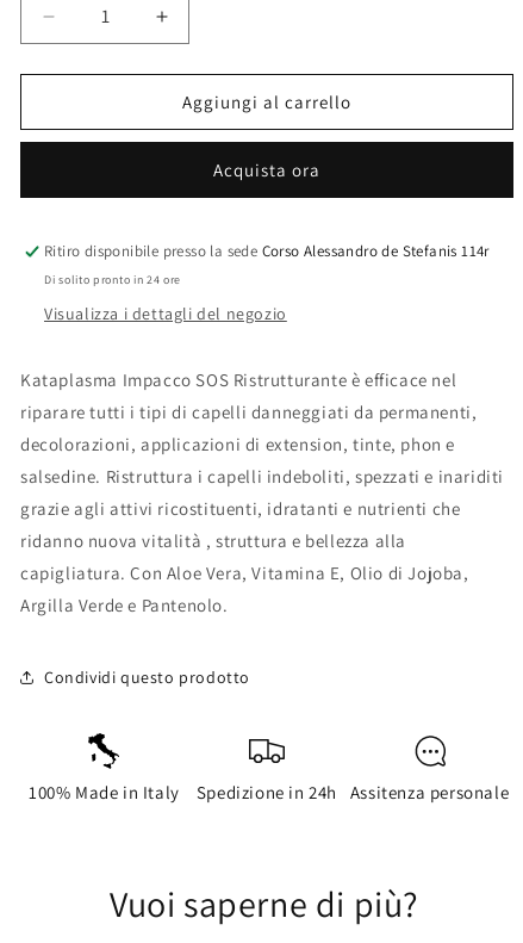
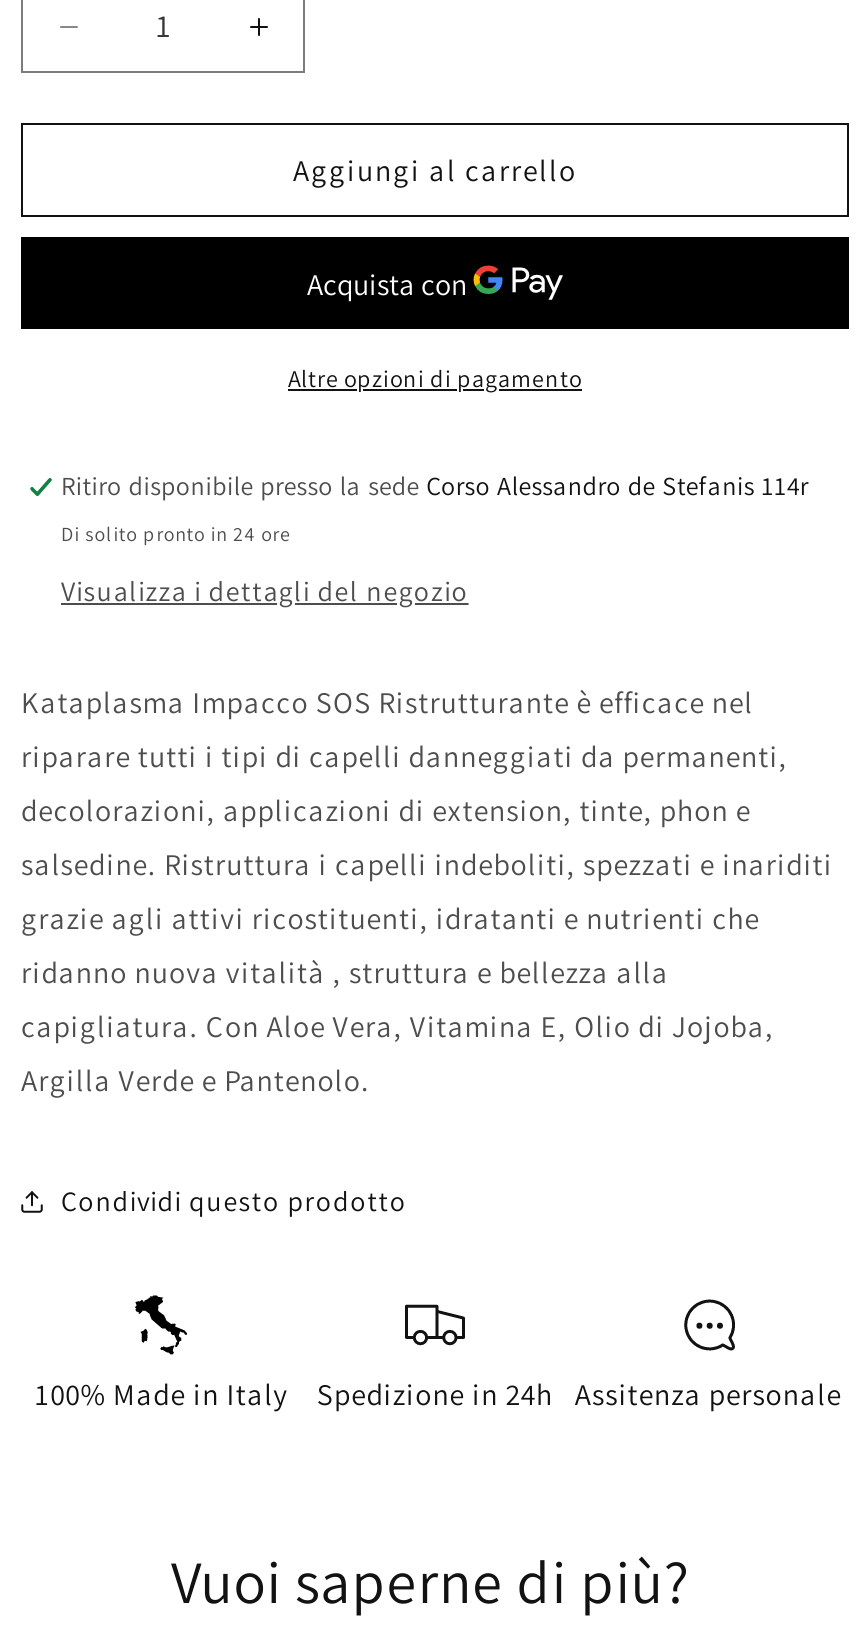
[213,159,320,181] Acquista ora -> [288,363,582,393] Altre opzioni di pagamento

